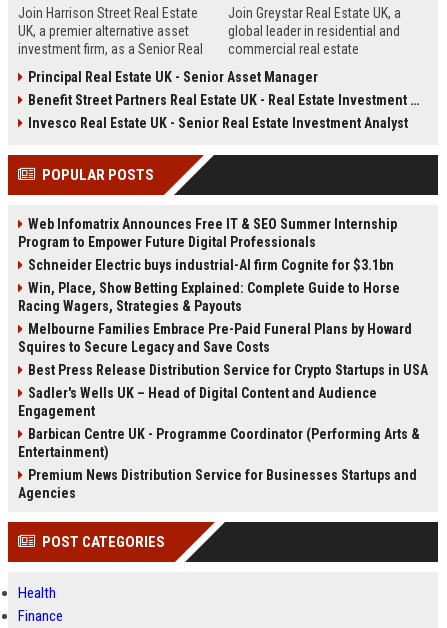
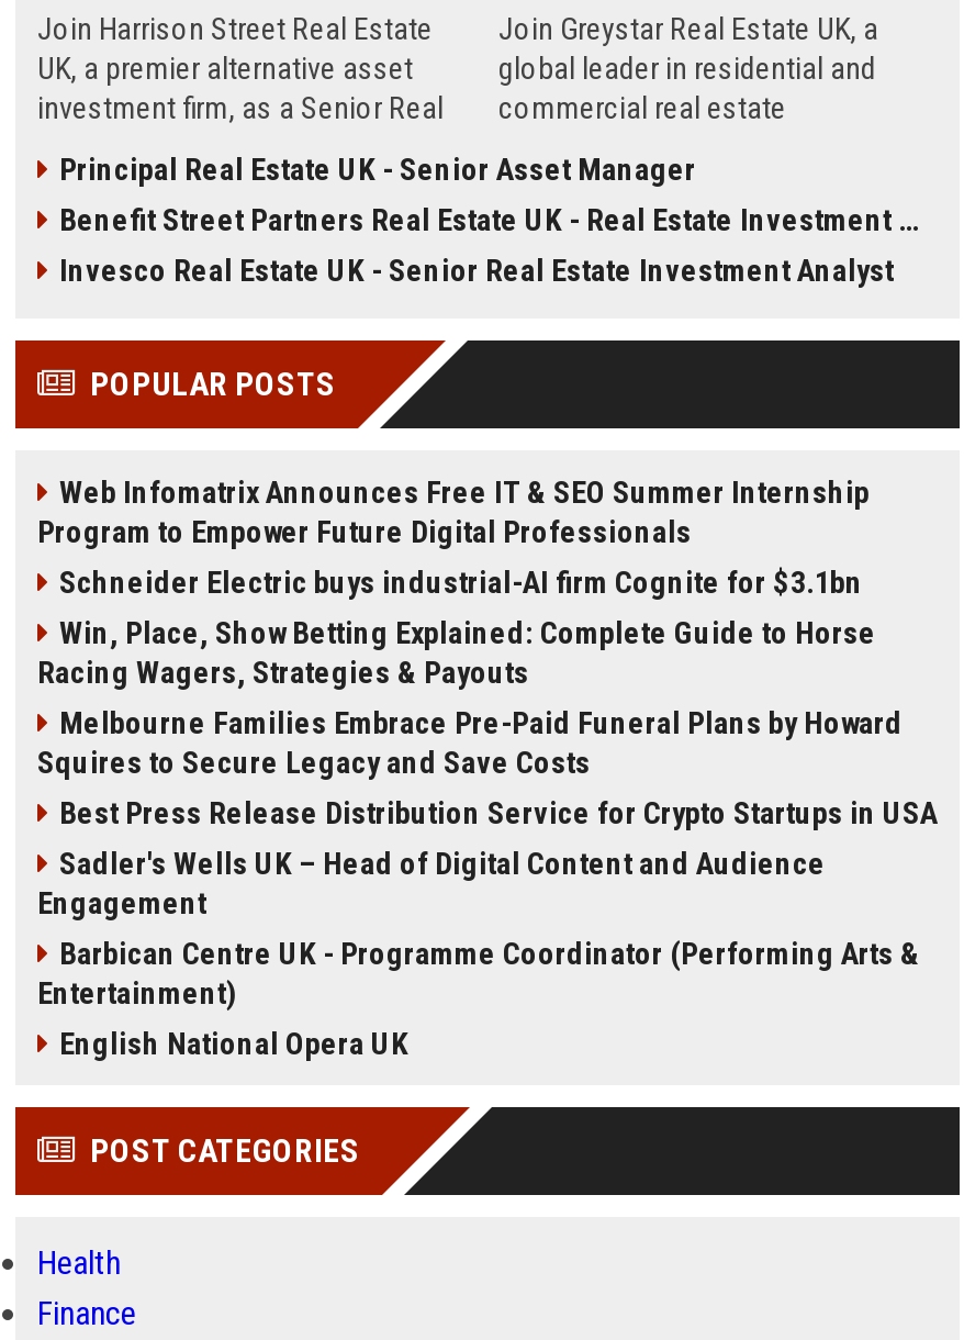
[18,467,417,501] Premium News Distribution Service for Businesses Startups and | Agencies -> [59,1026,408,1061] English National Opera UK

